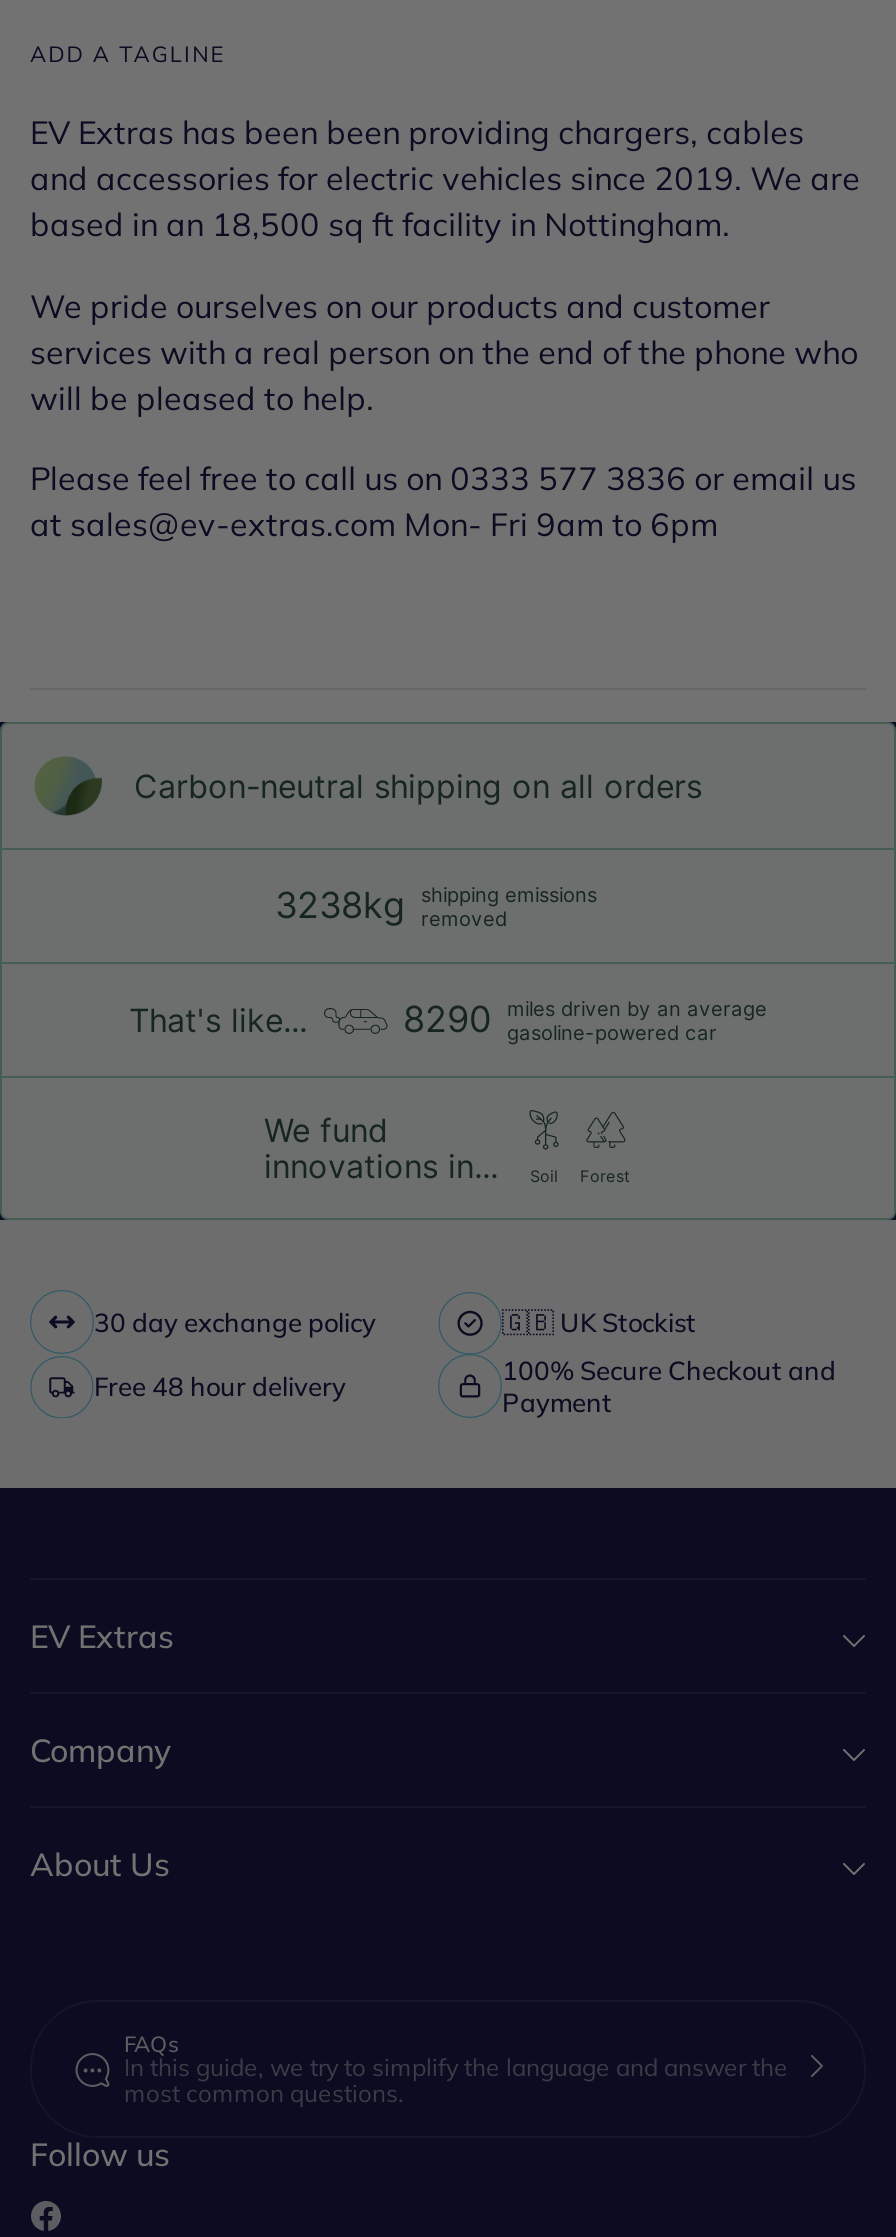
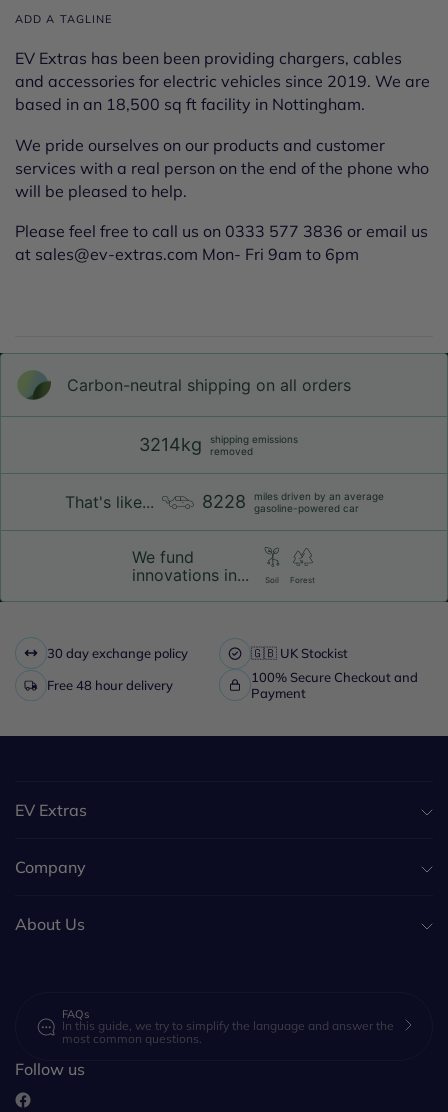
[275,883,597,931] 3238kg shipping emissions removed -> [138,433,297,457] 3214kg shipping emissions removed
[403,997,767,1045] 8290 miles driven by an average gasoline-powered car -> [201,490,383,514] 8228 miles driven by an average gasoline-powered car

